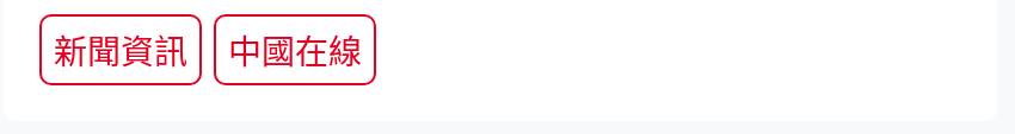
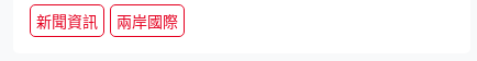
[228,30,362,70] 中國在線 -> [117,12,178,30] 兩岸國際

